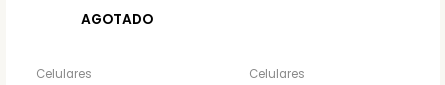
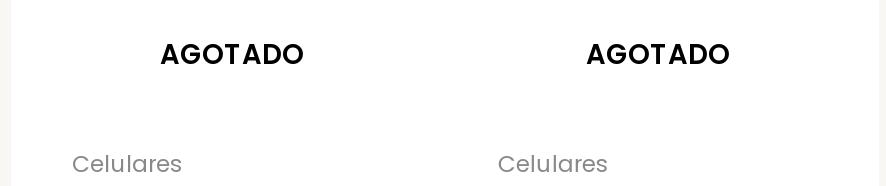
none -> [586,37,730,75] AGOTADO

